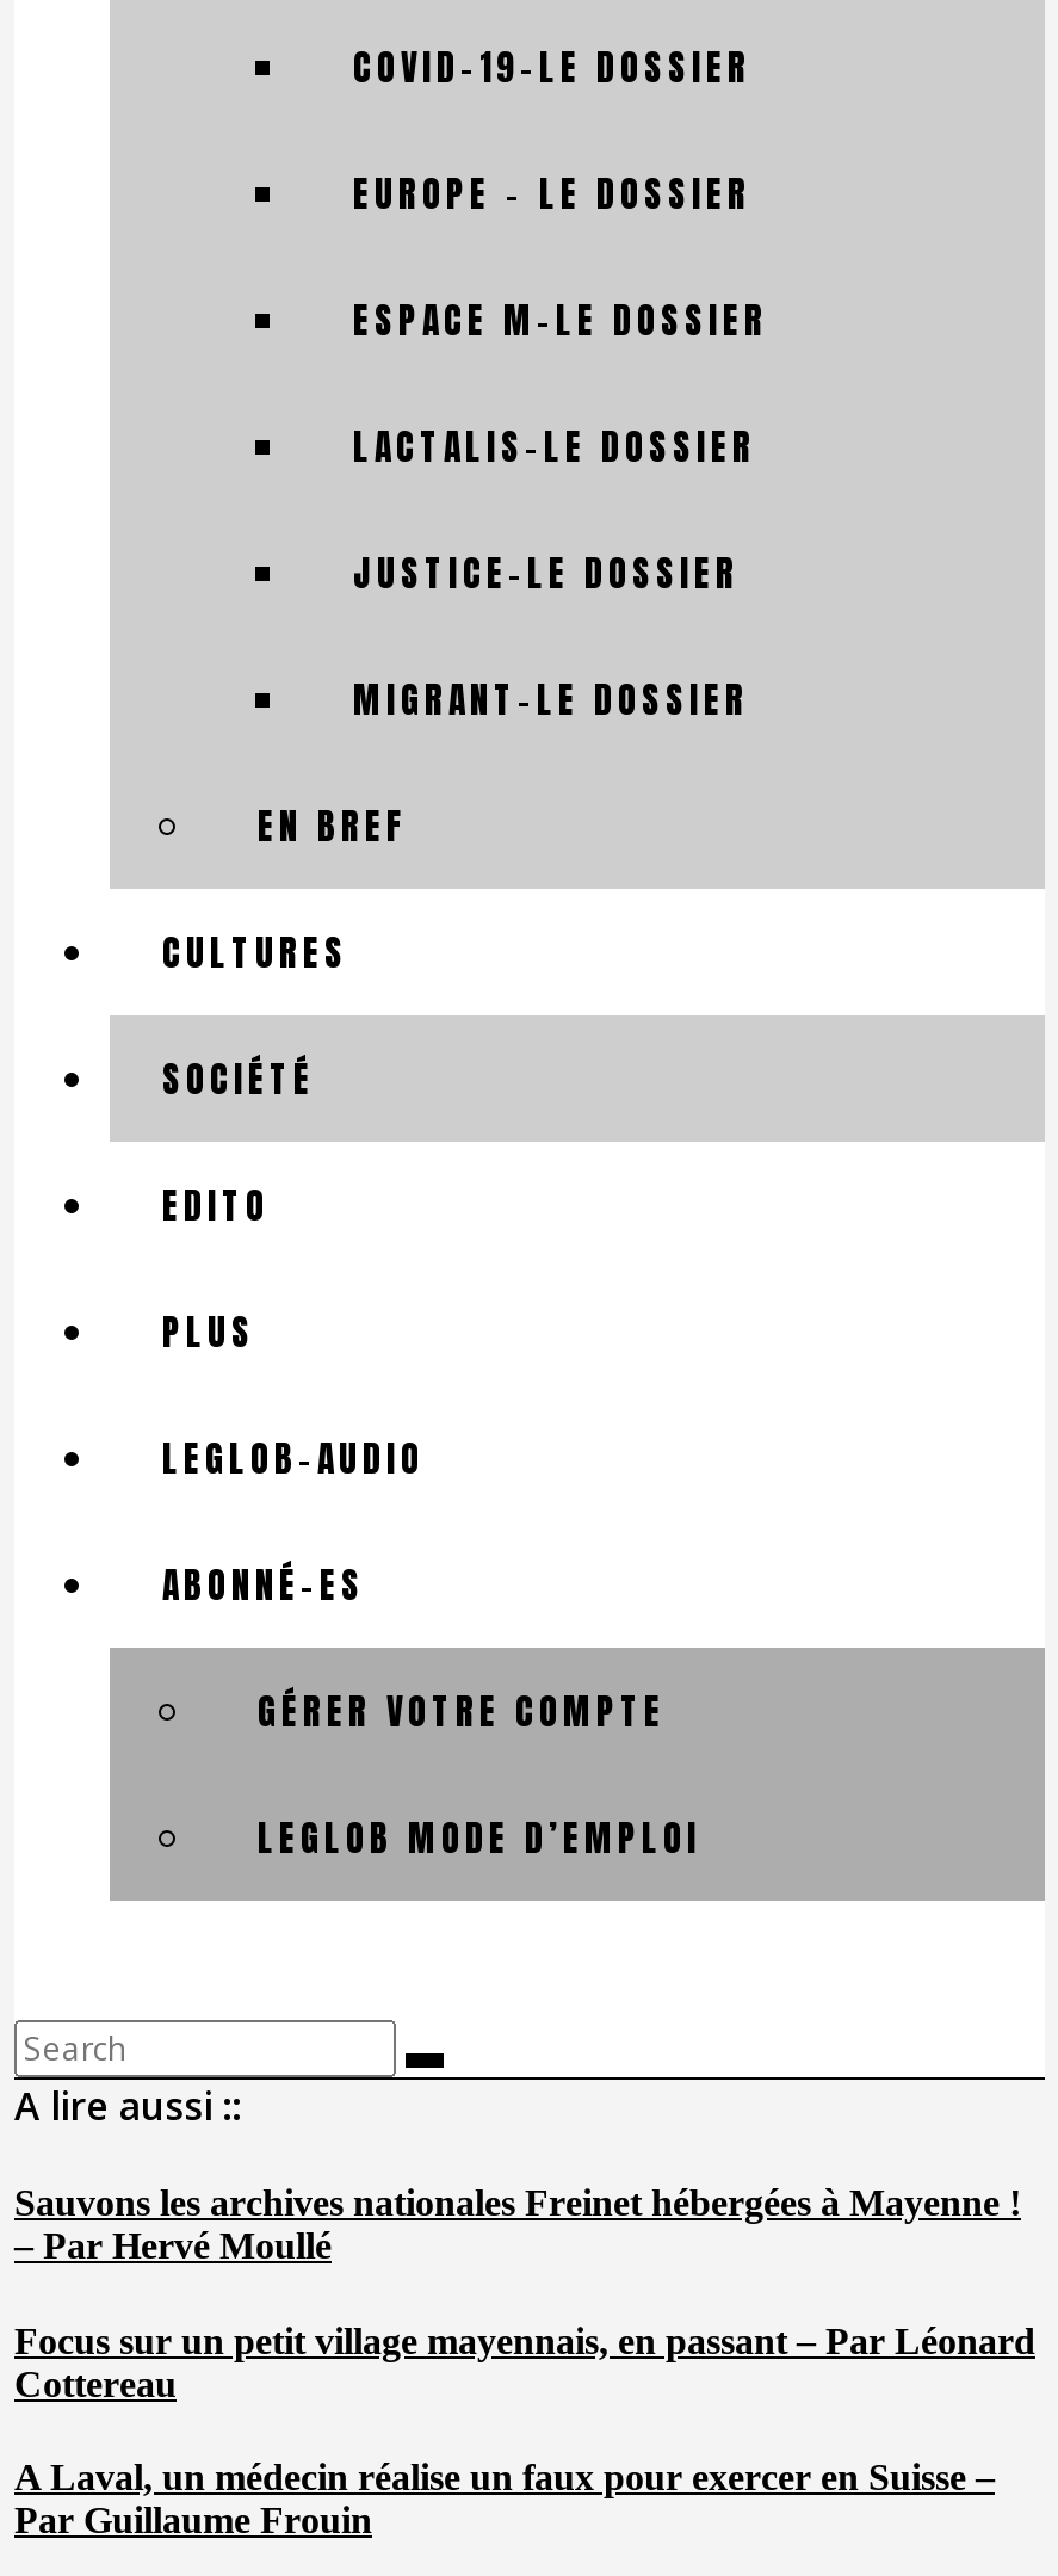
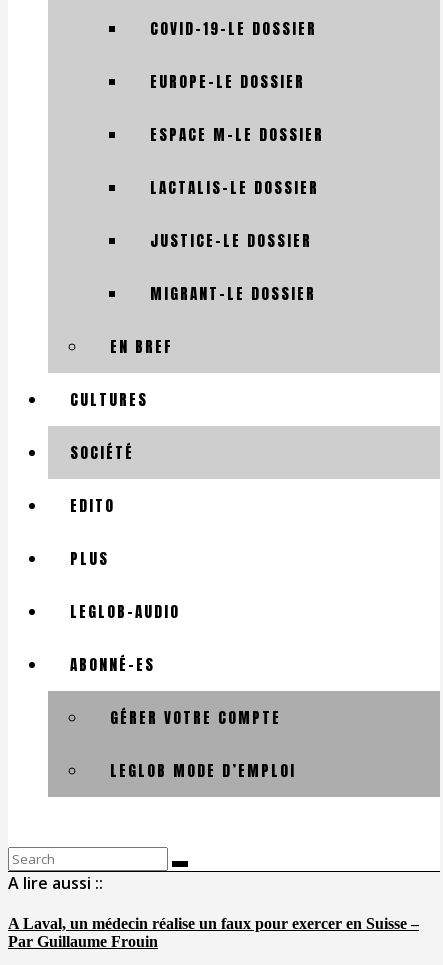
[353,166,751,221] EUROPE – LE DOSSIER -> [150,70,305,93] EUROPE-LE DOSSIER
[14,2183,1035,2403] Sauvons les archives nationales Freinet hébergées à Mayenne ! | – Par Hervé Moullé | Focus sur un petit village mayennais, en passant – Par Léonard | Cottereau -> none

